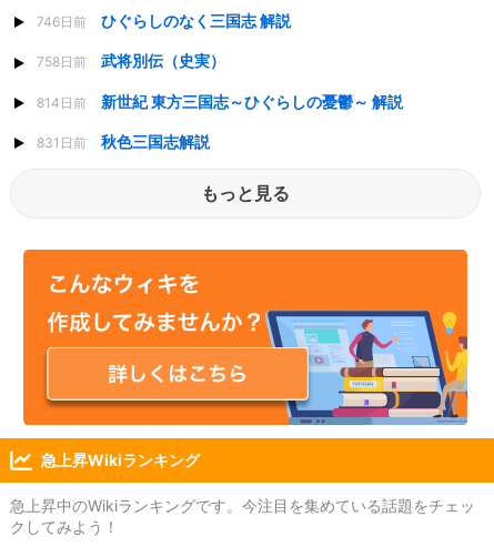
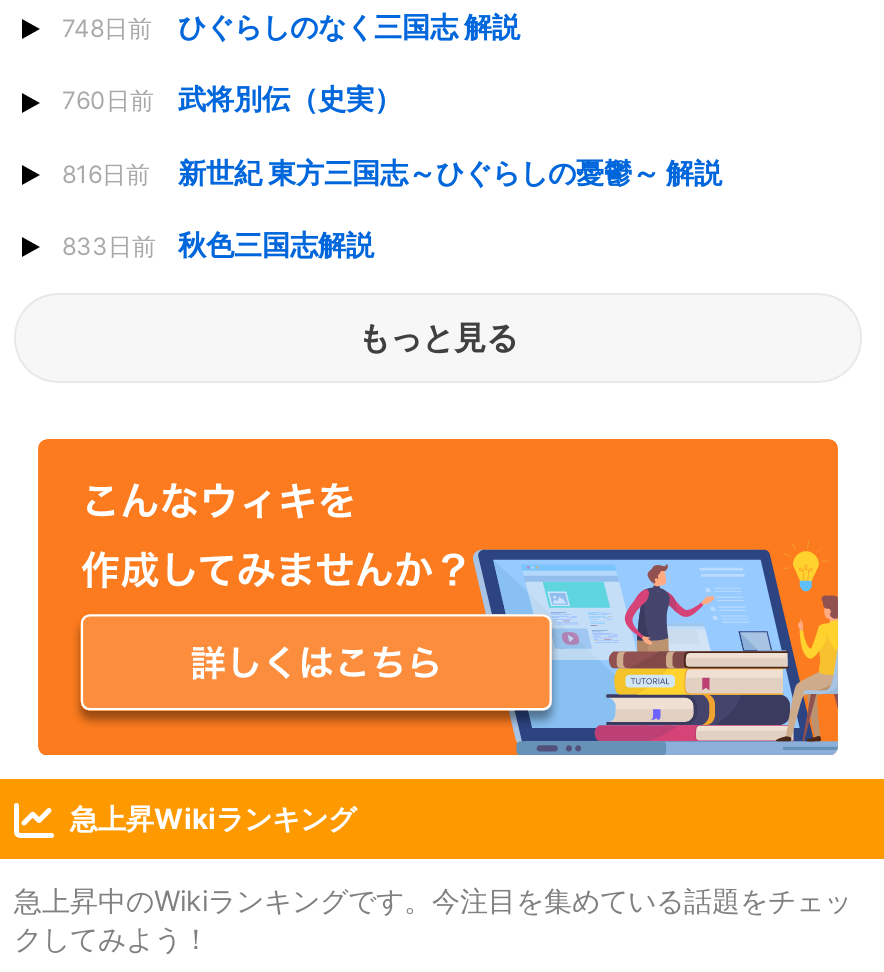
[37,11,291,30] 746日前 ひぐらしのなく三国志 解説 -> [62,9,520,43] 748日前 ひぐらしのなく三国志 解説
[37,51,225,70] 758日前 武将別伝（史実） -> [62,82,402,116] 760日前 武将別伝（史実）
[37,92,403,110] 814日前 新世紀 東方三国志～ひぐらしの憂鬱～ 解説 -> [62,154,722,188] 816日前 新世紀 東方三国志～ひぐらしの憂鬱～ 解説
[37,132,210,151] 831日前 秋色三国志解説 -> [62,226,374,260] 833日前 秋色三国志解説

